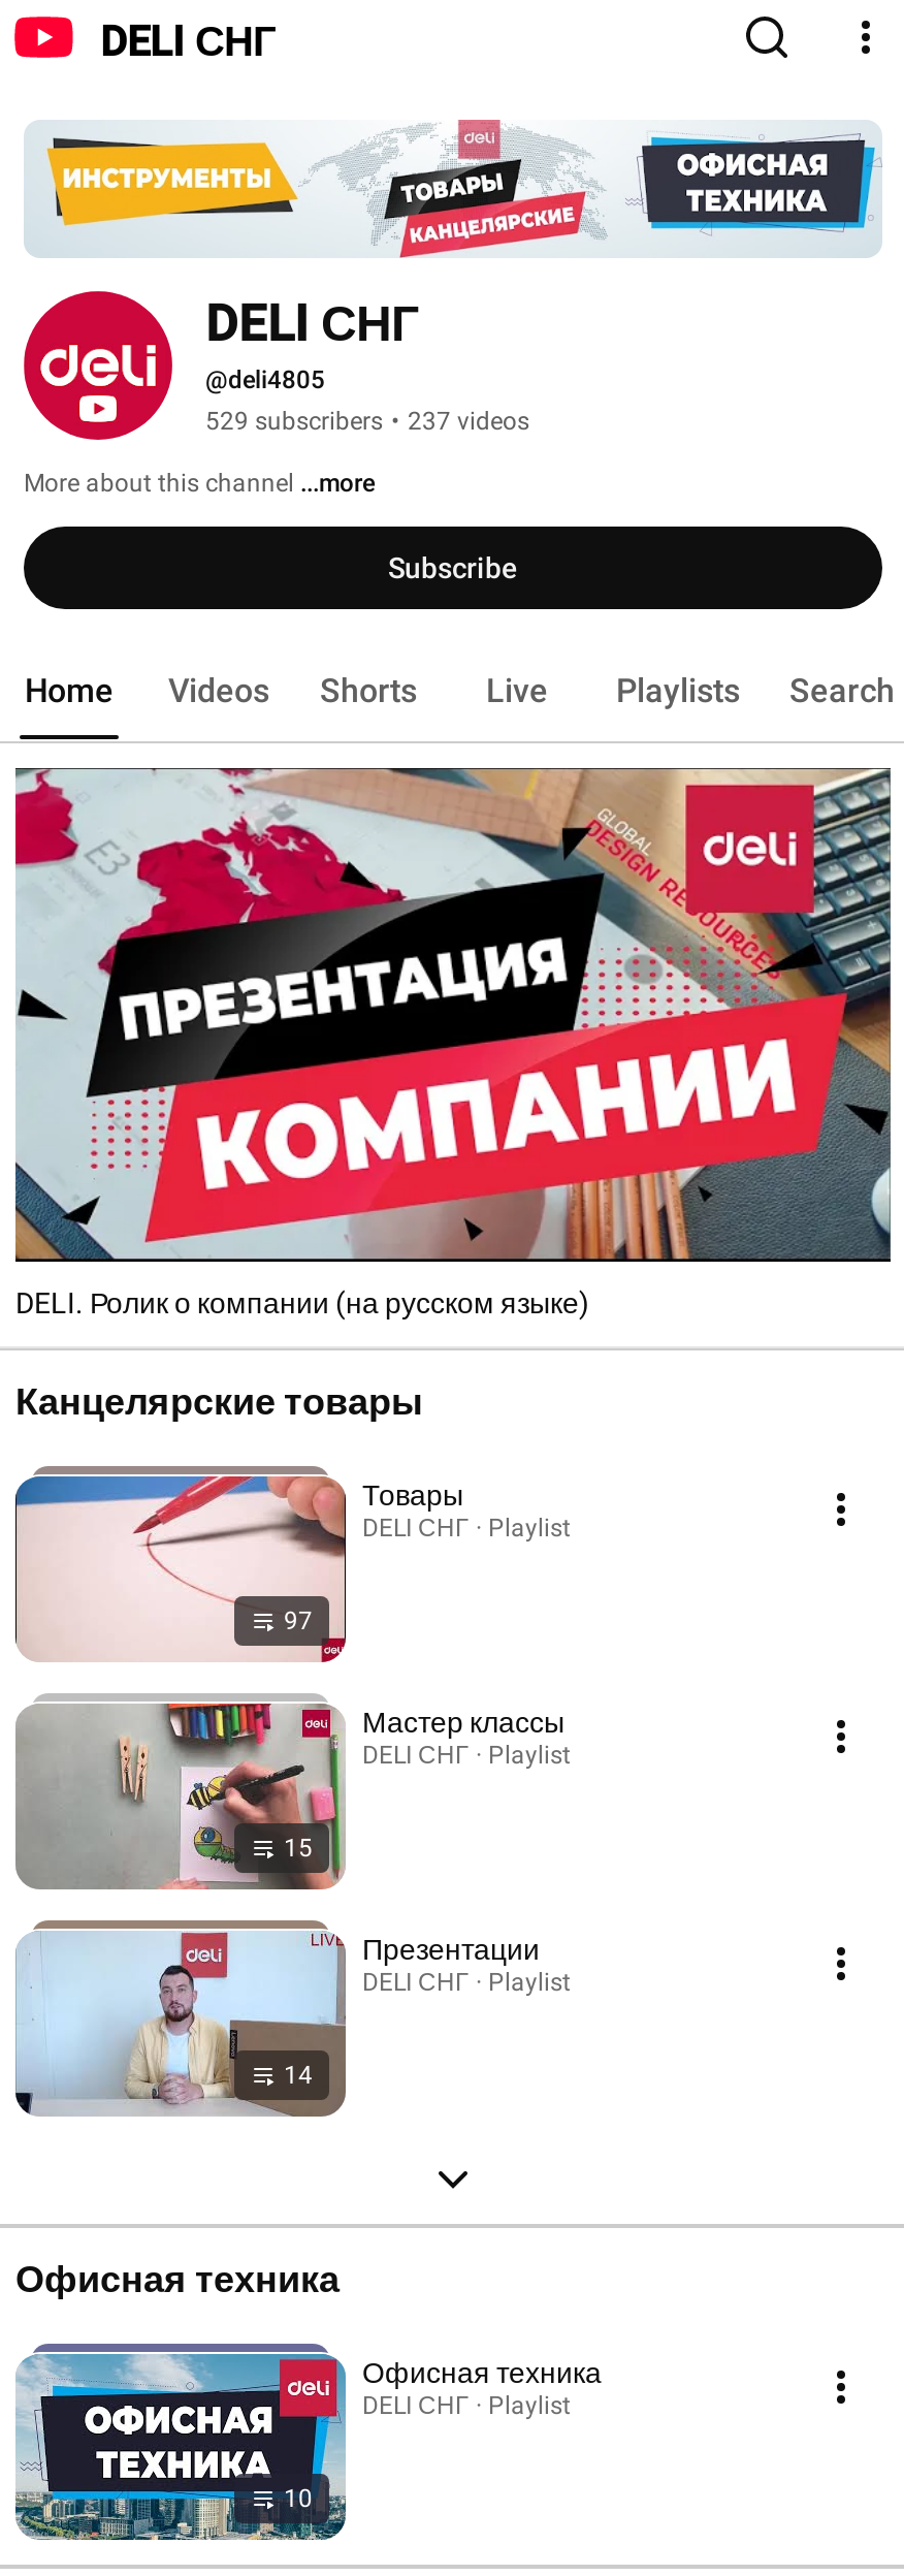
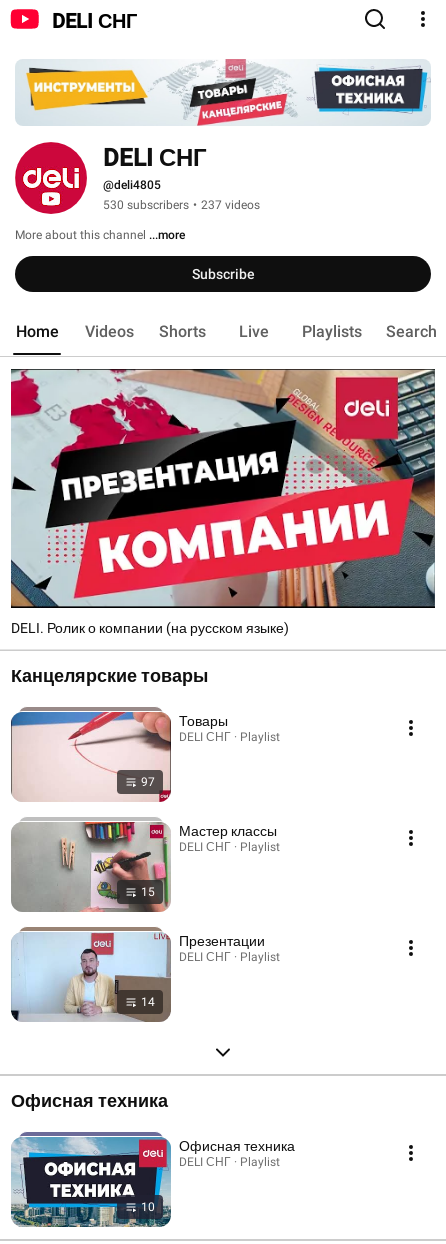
[205,407,529,436] 529 subscribers • 237 videos -> [103,198,260,212] 530 subscribers • 237 videos

